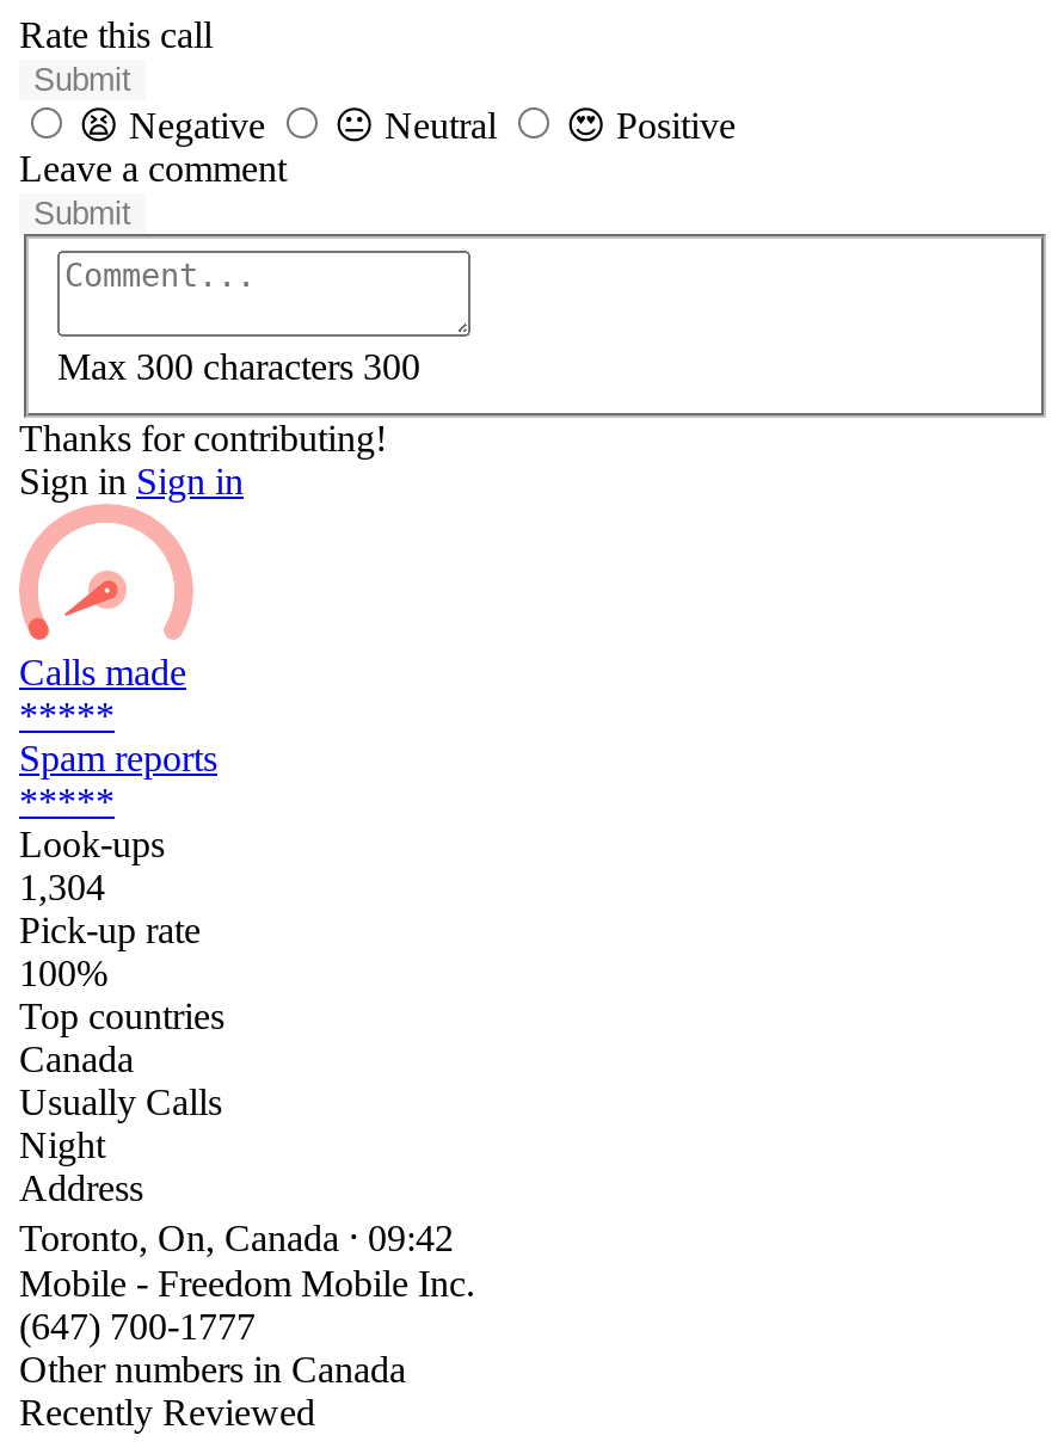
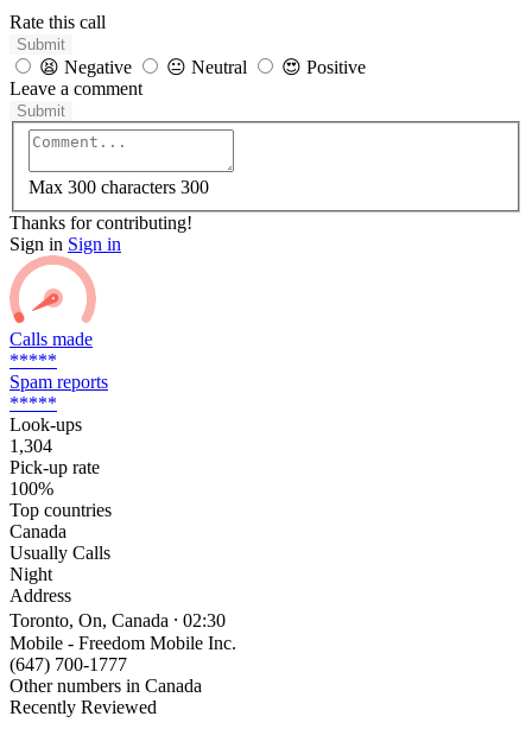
[19,1219,454,1259] Toronto, On, Canada ⸱ 09:42 -> [9,611,226,631] Toronto, On, Canada ⸱ 02:30

